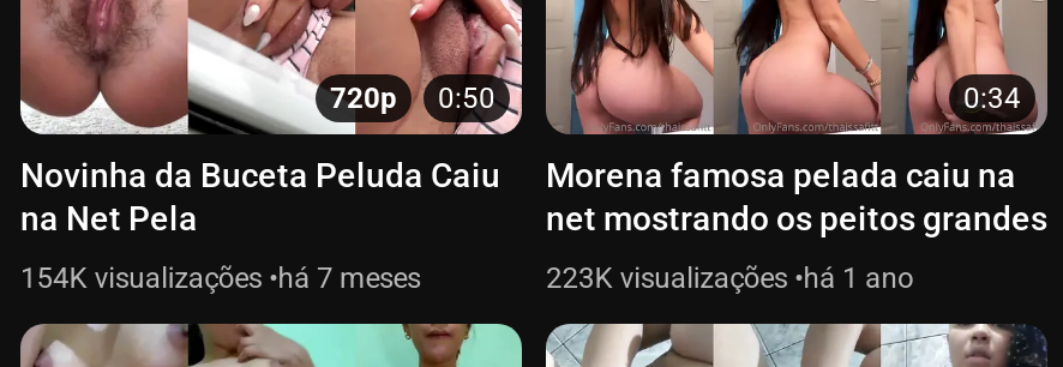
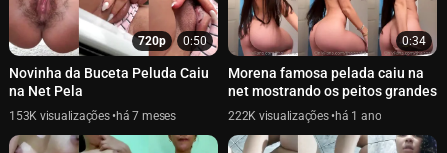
[20,262,94,295] 154K -> [9,109,40,123] 153K
[546,262,620,295] 223K -> [228,109,259,123] 222K

